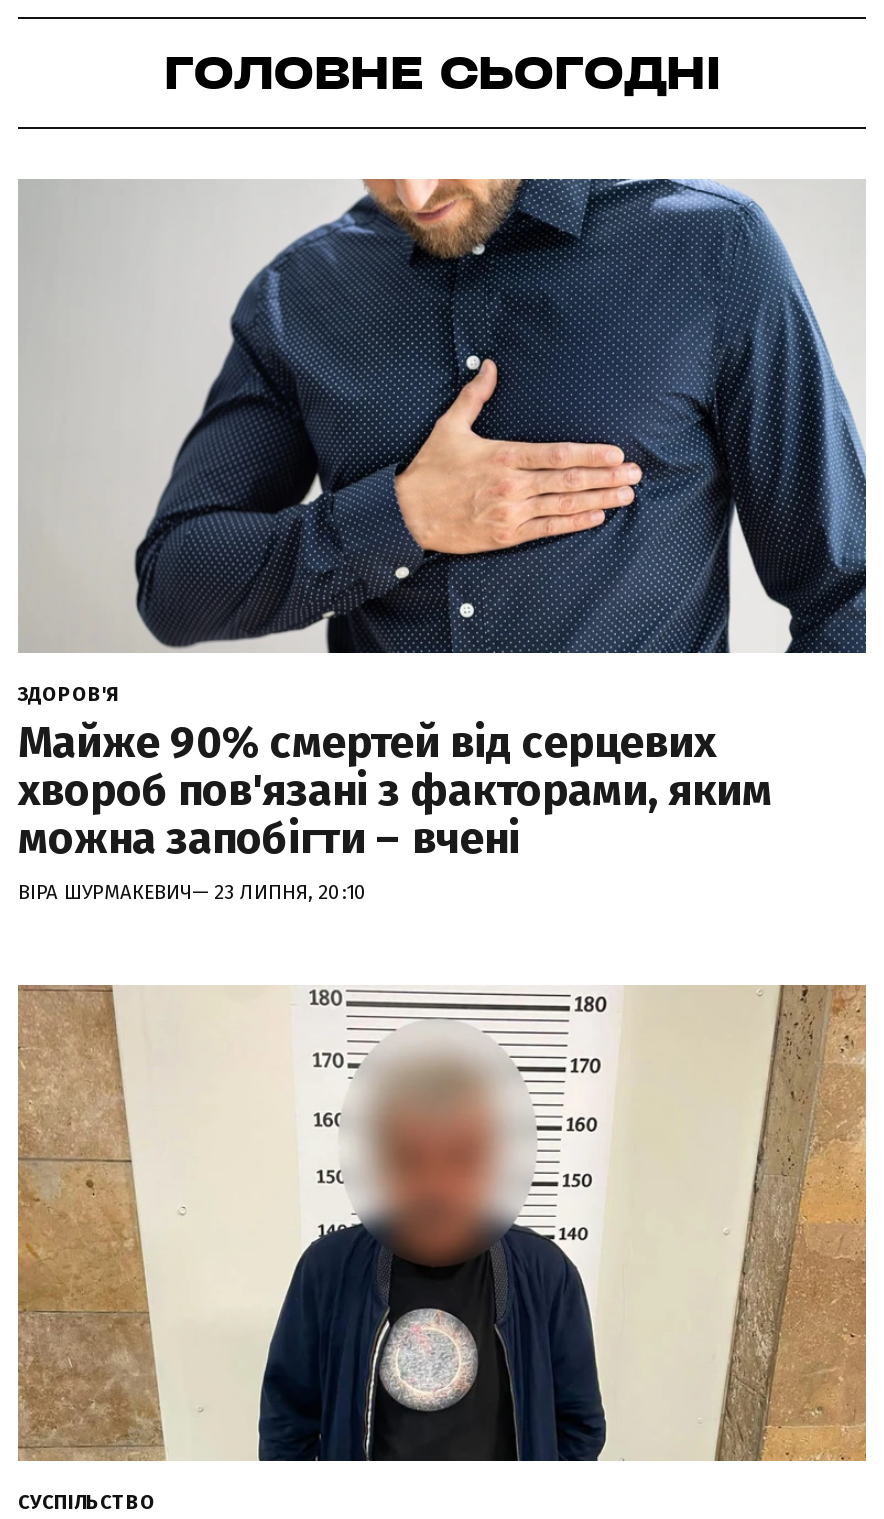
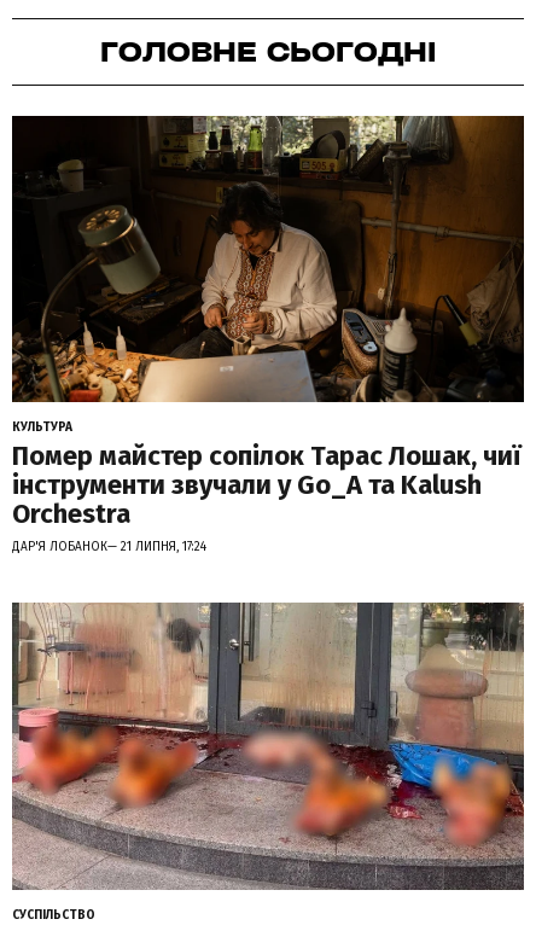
[18,177,868,906] [image] | ЗДОРОВ'Я | Майже 90% смертей від серцевих | хвороб пов'язані з факторами, яким | можна запобігти – вчені | ВІРА ШУРМАКЕВИЧ— 23 ЛИПНЯ, 20:10 -> [11,115,525,555] [image] | КУЛЬТУРА | Помер майстер сопілок Тарас Лошак, чиї | інструменти звучали у Go_A та Kalush | Orchestra | ДАР'Я ЛОБАНОК— 21 ЛИПНЯ, 17:24
[16,983,868,1463] [image] -> [11,601,525,891] [image]

